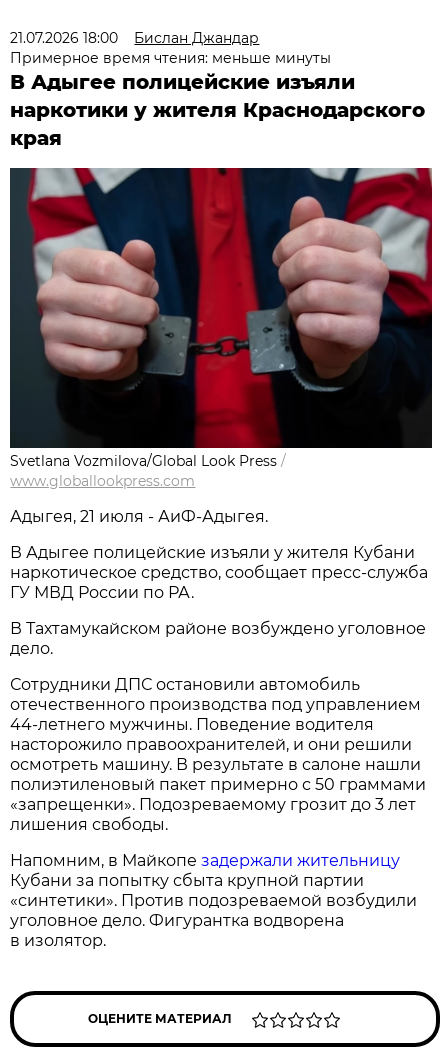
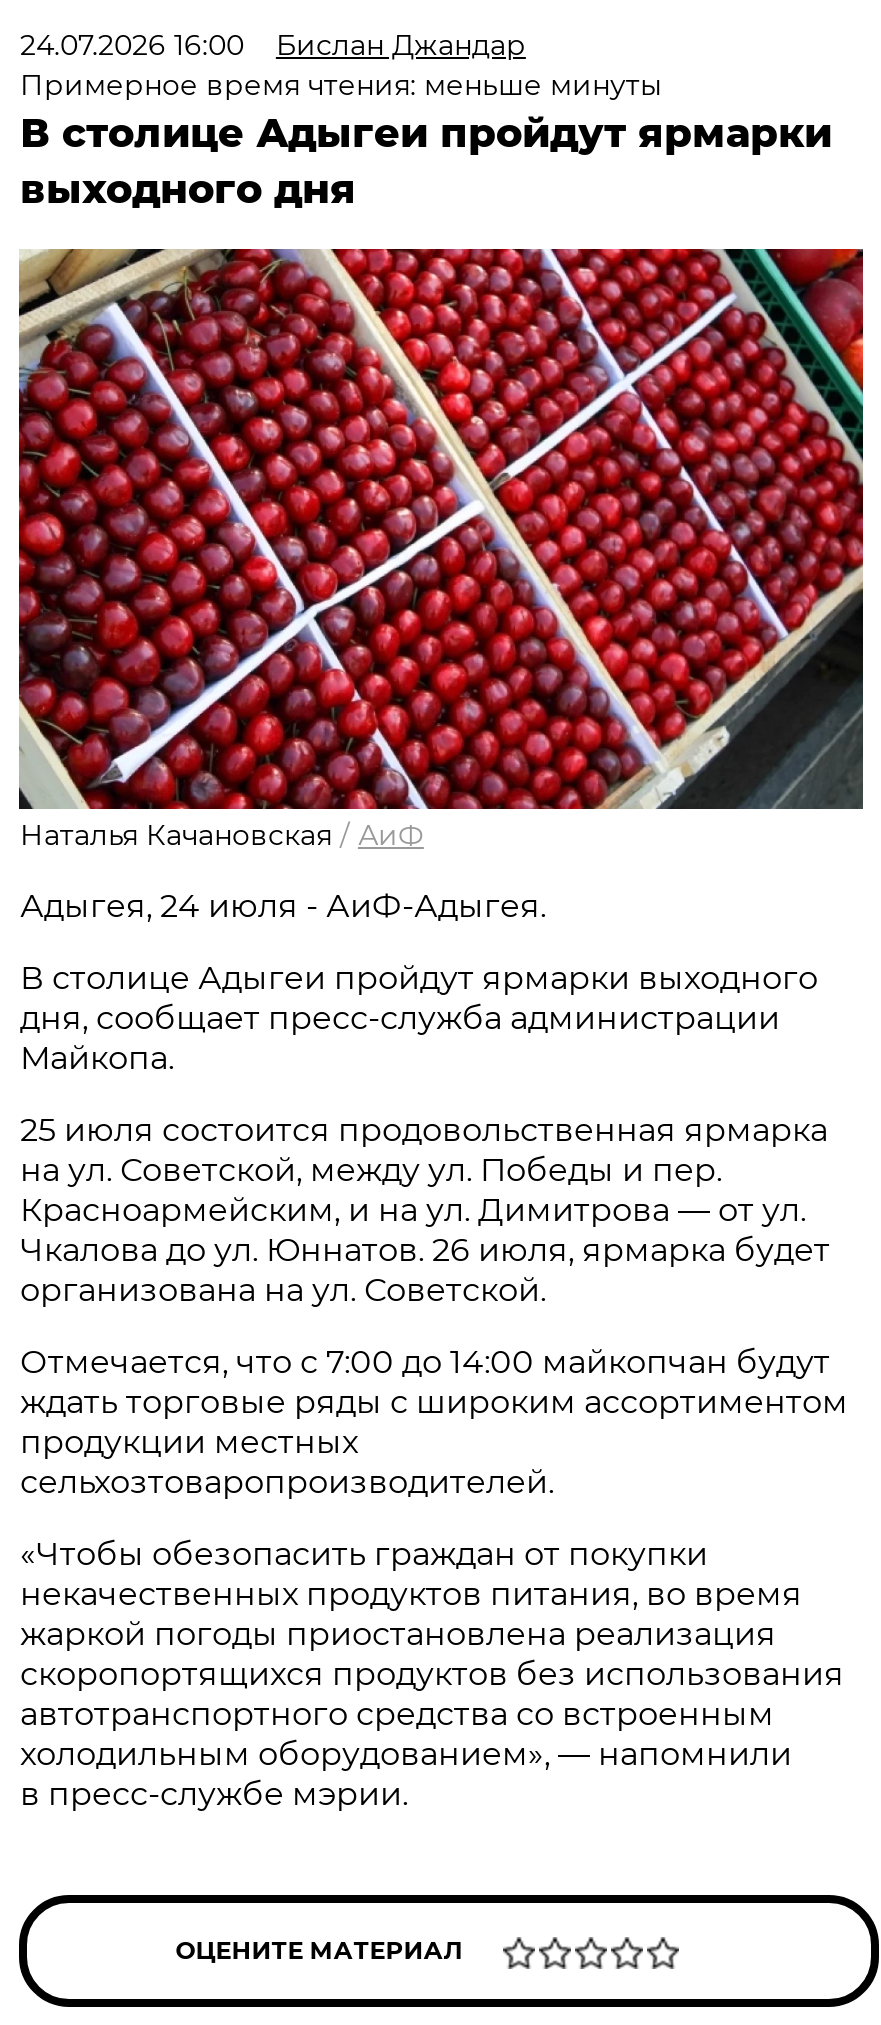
[10,29,259,47] 21.07.2026 18:00 Бислан Джандар -> [20,27,526,63] 24.07.2026 16:00 Бислан Джандар
[10,70,425,150] В Адыгее полицейские изъяли | наркотики у жителя Краснодарского | края -> [20,109,832,213] В столице Адыгеи пройдут ярмарки | выходного дня
[9,167,433,490] [image] | Svetlana Vozmilova/Global Look Press / | www.globallookpress.com -> [17,247,865,853] [image] | Наталья Качановская / АиФ
[10,507,268,526] Адыгея, 21 июля - АиФ-Адыгея. -> [20,887,546,925] Адыгея, 24 июля - АиФ-Адыгея.
[10,543,428,602] В Адыгее полицейские изъяли у жителя Кубани | наркотическое средство, сообщает пресс-служба | ГУ МВД России по РА. -> [20,959,818,1077] В столице Адыгеи пройдут ярмарки выходного | дня, сообщает пресс-служба администрации | Майкопа.
[10,619,426,658] В Тахтамукайском районе возбуждено уголовное | дело. -> [20,1111,830,1309] 25 июля состоится продовольственная ярмарка | на ул. Советской, между ул. Победы и пер. | Красноармейским, и на ул. Димитрова — от ул. | Чкалова до ул. Юннатов. 26 июля, ярмарка будет | организована на ул. Советской.
[10,675,426,834] Сотрудники ДПС остановили автомобиль | отечественного производства под управлением | 44-летнего мужчины. Поведение водителя | насторожило правоохранителей, и они решили | осмотреть машину. В результате в салоне нашли | полиэтиленовый пакет примерно с 50 граммами | «запрещенки». Подозреваемому грозит до 3 лет | лишения свободы. -> [20,1343,848,1501] Отмечается, что с 7:00 до 14:00 майкопчан будут | ждать торговые ряды с широким ассортиментом | продукции местных | сельхозтоваропроизводителей.
[10,851,417,950] Напомним, в Майкопе задержали жительницу | Кубани за попытку сбыта крупной партии | «синтетики». Против подозреваемой возбудили | уголовное дело. Фигурантка водворена | в изолятор. -> [20,1535,844,1813] «Чтобы обезопасить граждан от покупки | некачественных продуктов питания, во время | жаркой погоды приостановлена реализация | скоропортящихся продуктов без использования | автотранспортного средства со встроенным | холодильным оборудованием», — напомнили | в пресс-службе мэрии.

